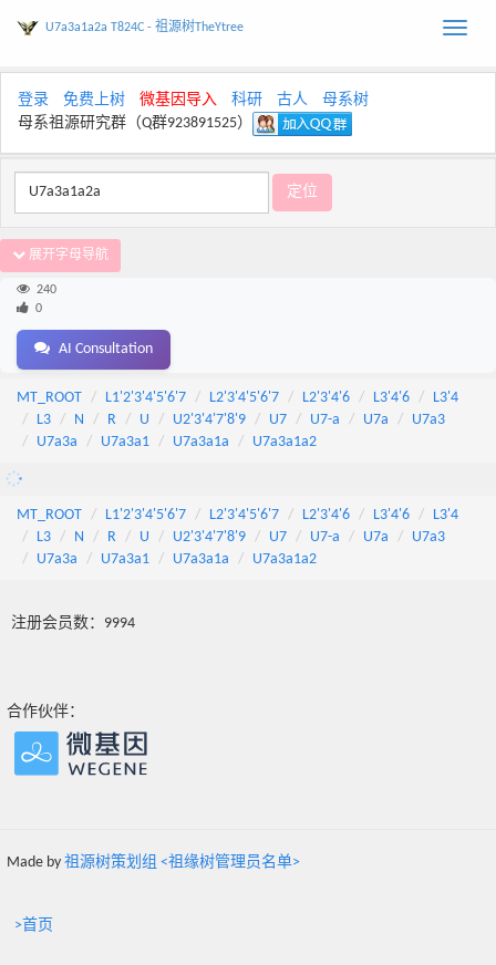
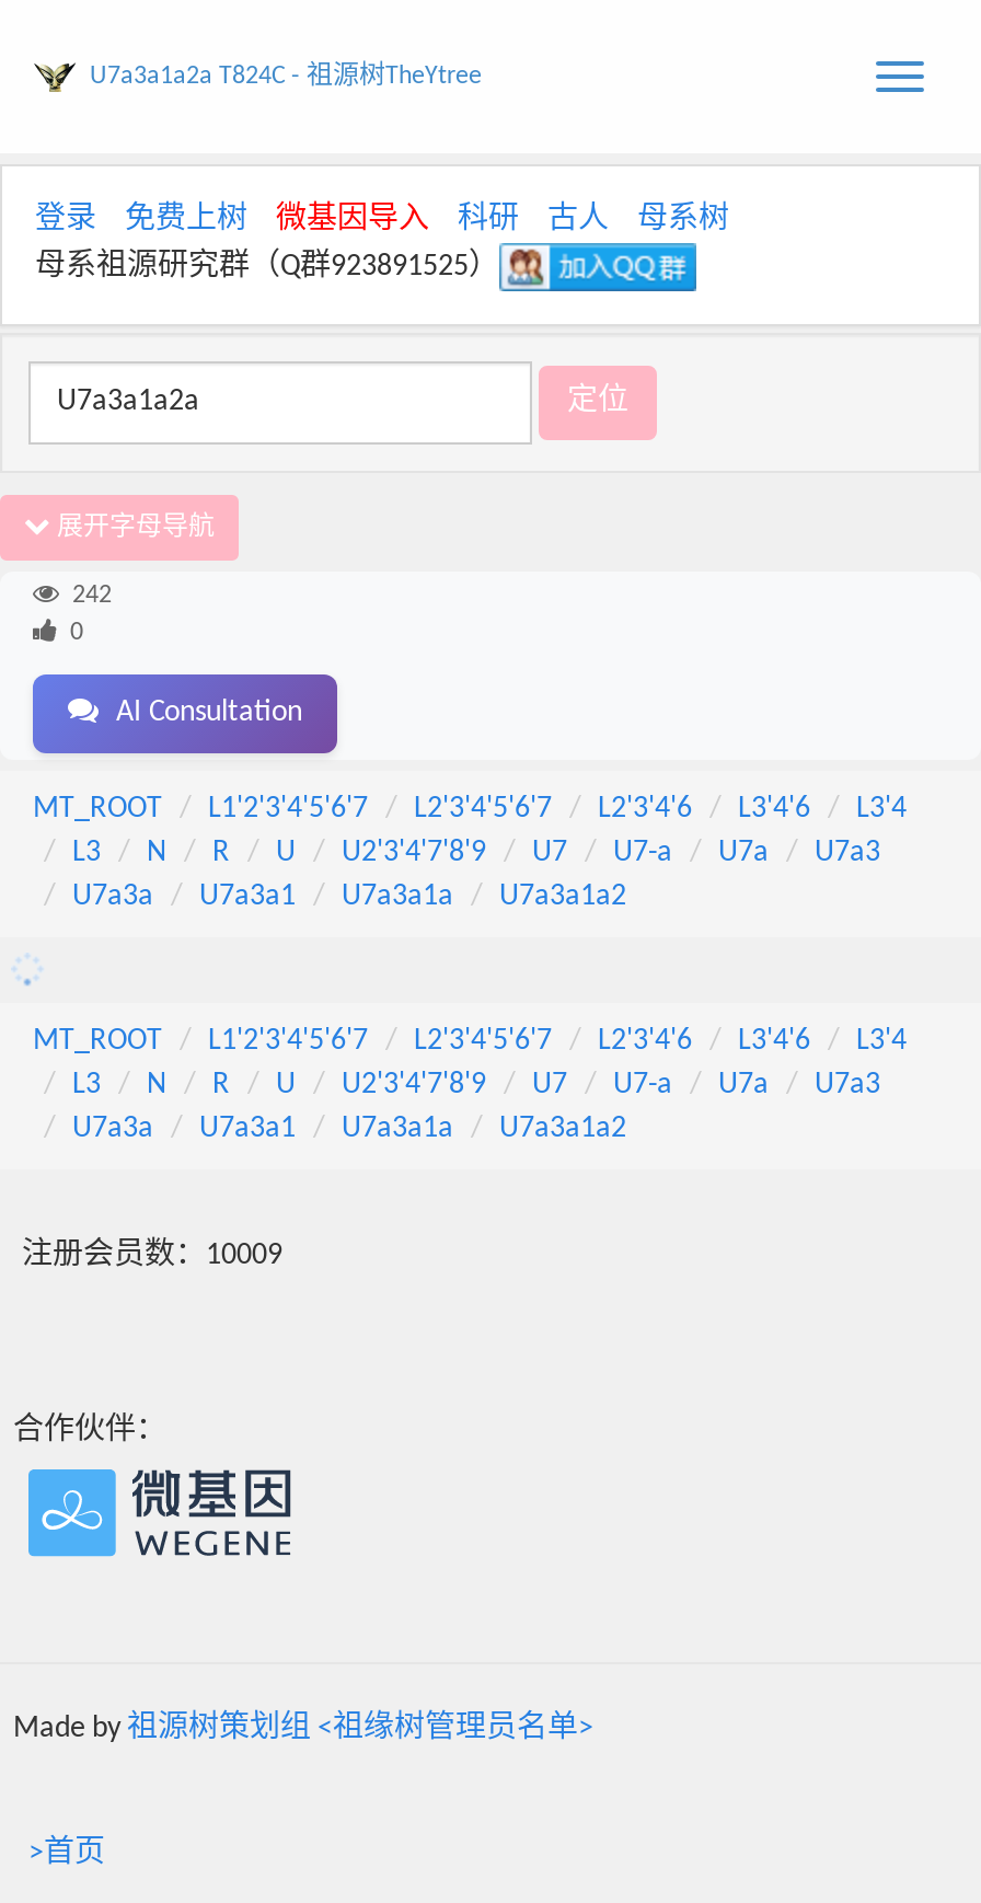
[37,283,56,297] 240 -> [72,583,112,609] 242
[11,615,135,632] 注册会员数：9994 -> [22,1239,282,1272] 注册会员数：10009

